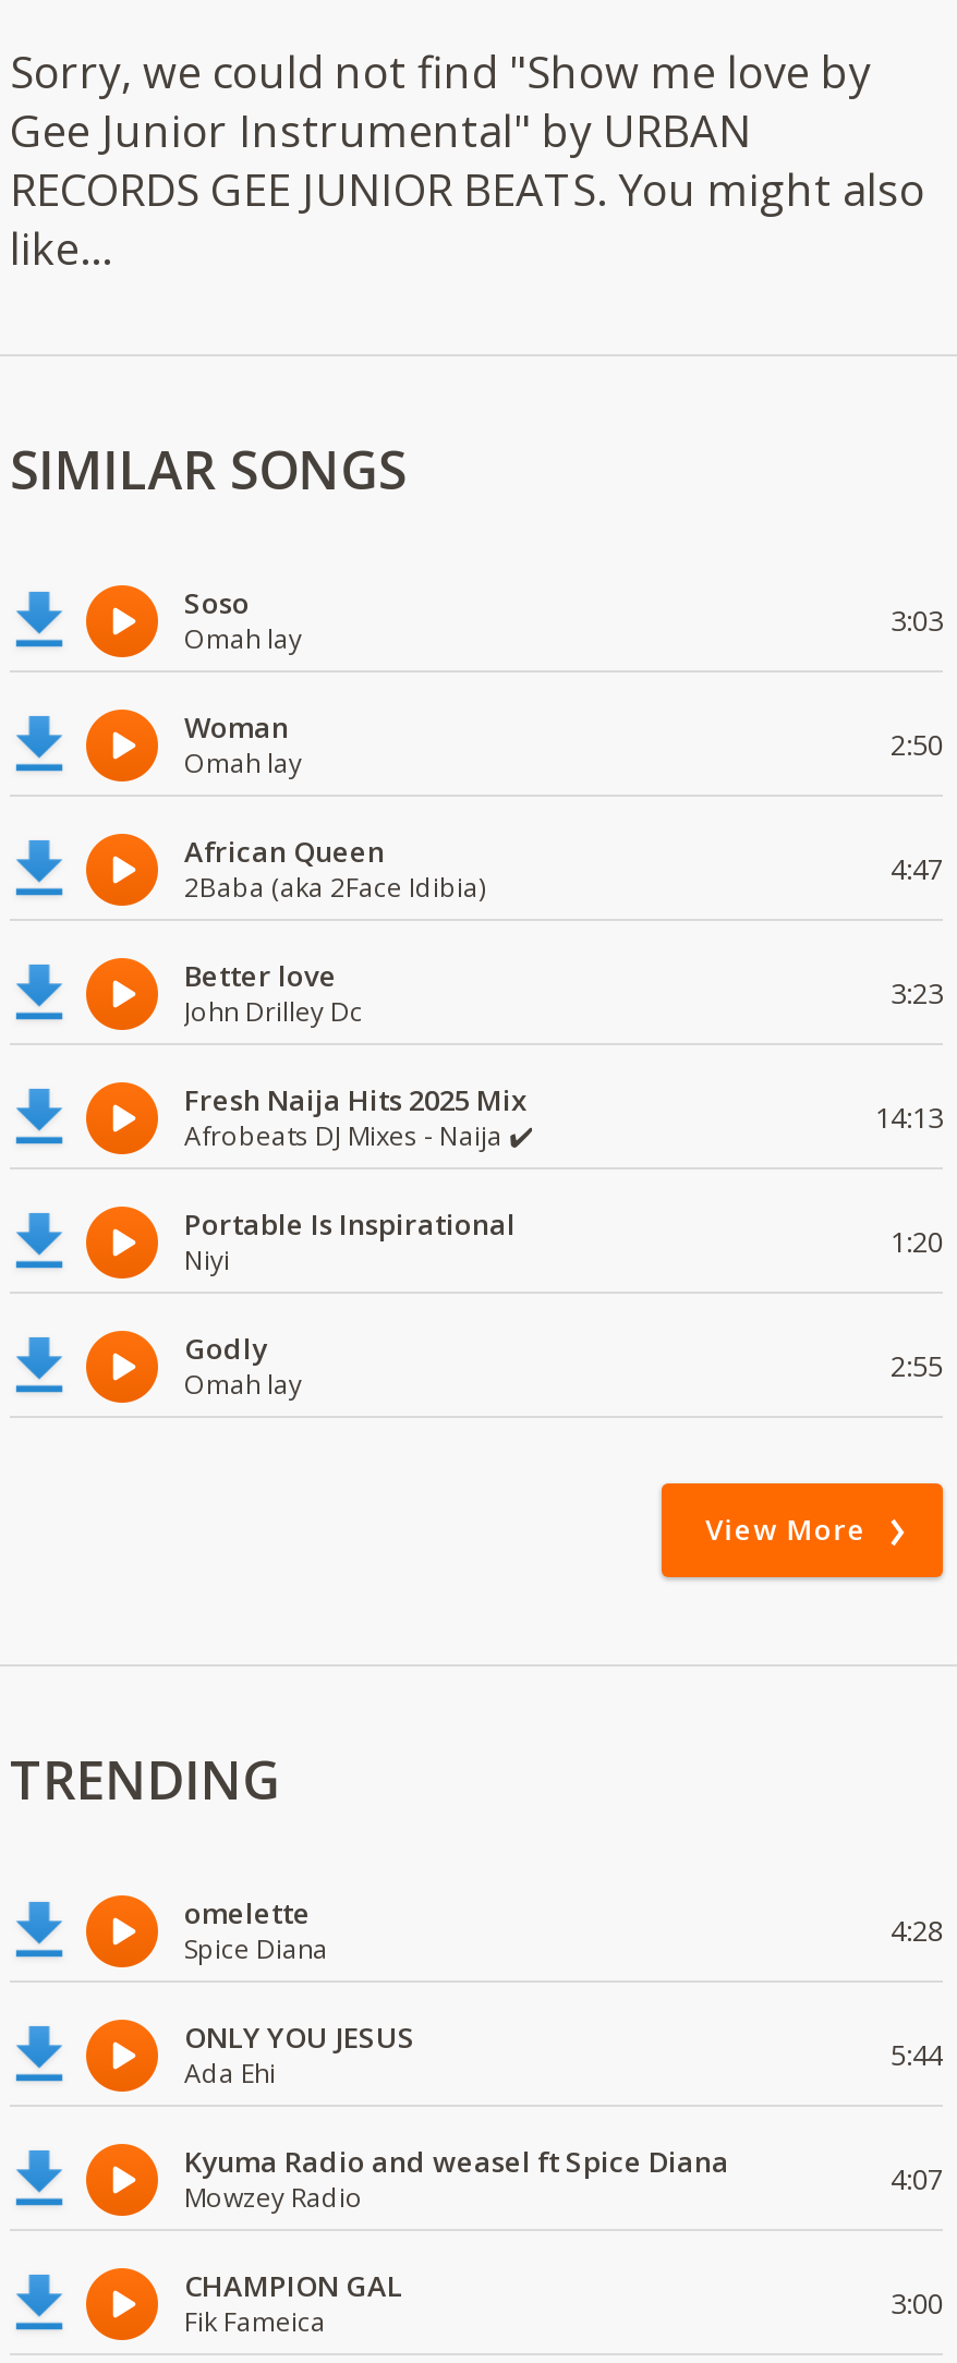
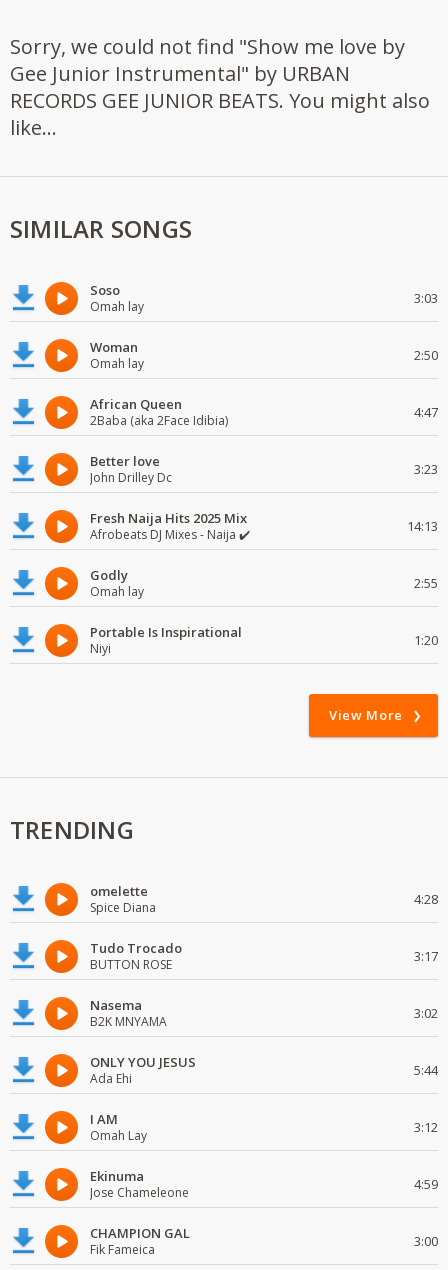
moved [184,1204,943,1279] -> [90,623,438,657]: Portable Is Inspirational | Niyi | 1:20
moved [184,1329,943,1403] -> [90,566,438,600]: Godly | Omah lay | 2:55
none -> [90,939,438,1030] Tudo Trocado | BUTTON ROSE | 3:17 | Nasema | B2K MNYAMA | 3:02
[184,2142,943,2216] Kyuma Radio and weasel ft Spice Diana | Mowzey Radio | 4:07 -> [90,1110,438,1201] I AM | Omah Lay | 3:12 | Ekinuma | Jose Chameleone | 4:59

